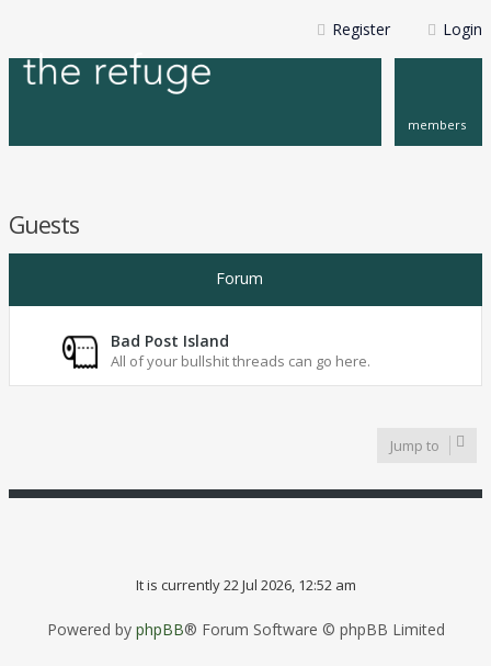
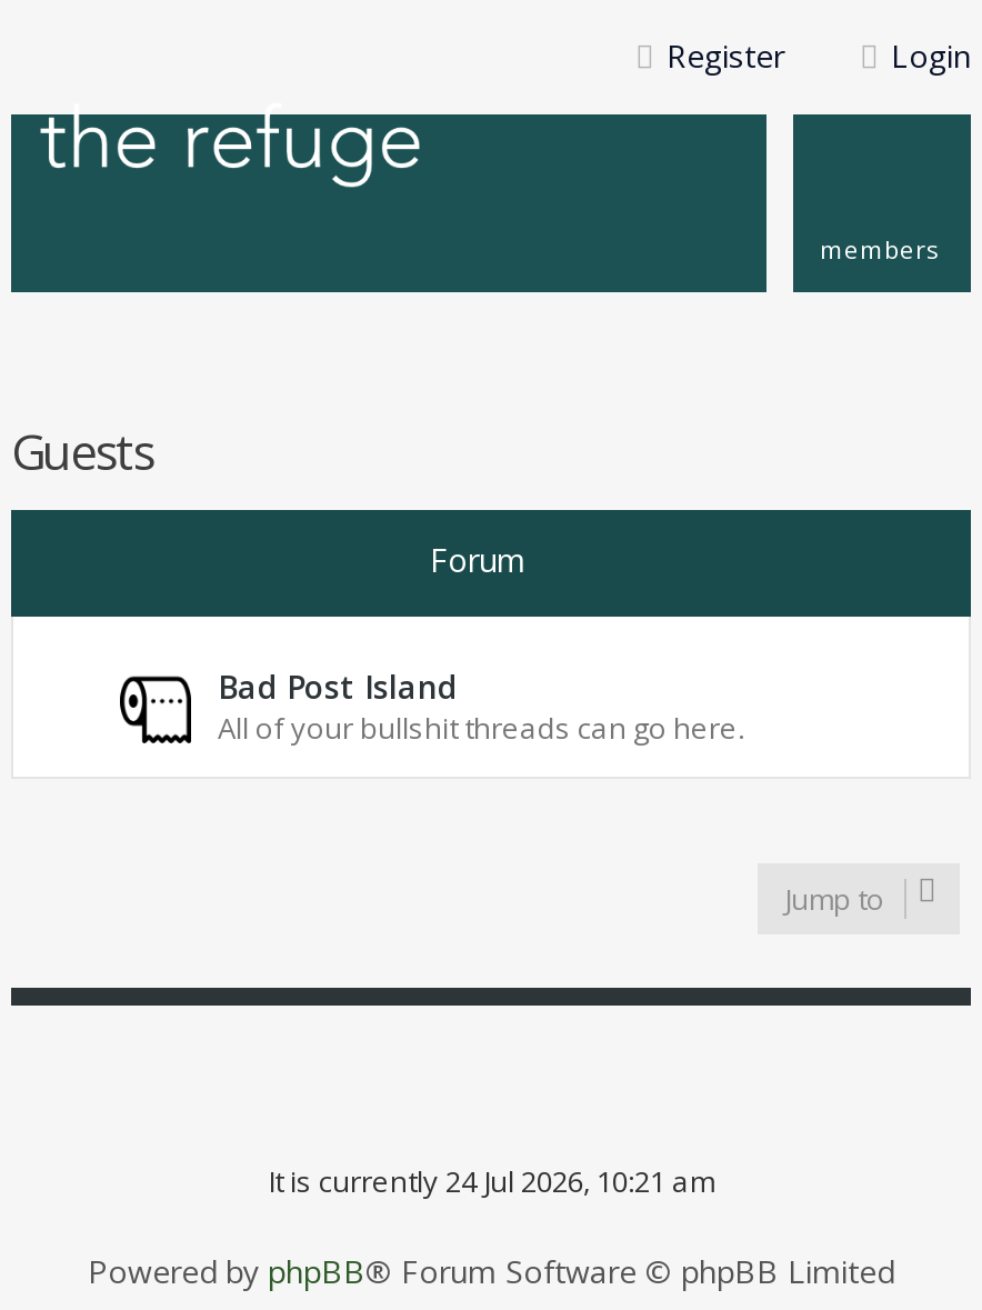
[135,575,356,595] It is currently 22 Jul 2026, 12:52 am -> [268,1161,714,1201] It is currently 24 Jul 2026, 10:21 am

